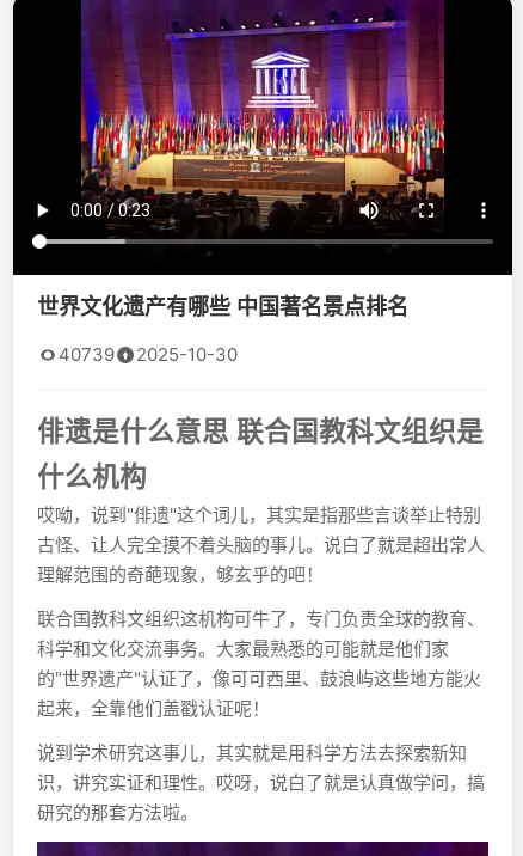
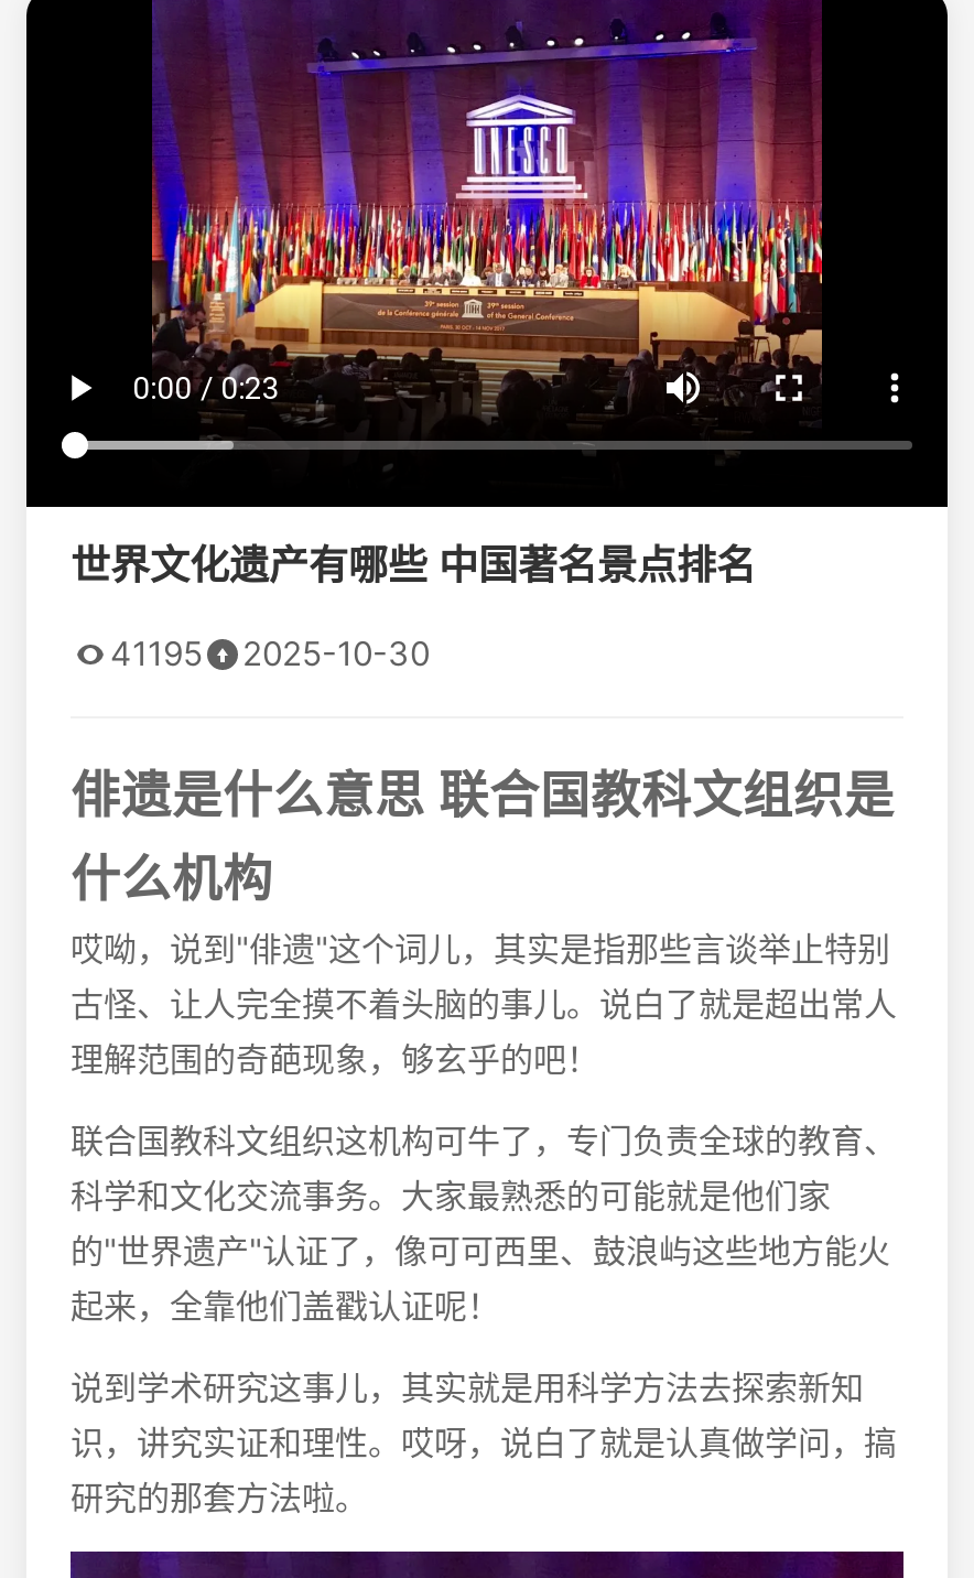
[59,345,238,363] 40739 2025-10-30 -> [110,636,430,669] 41195 2025-10-30

